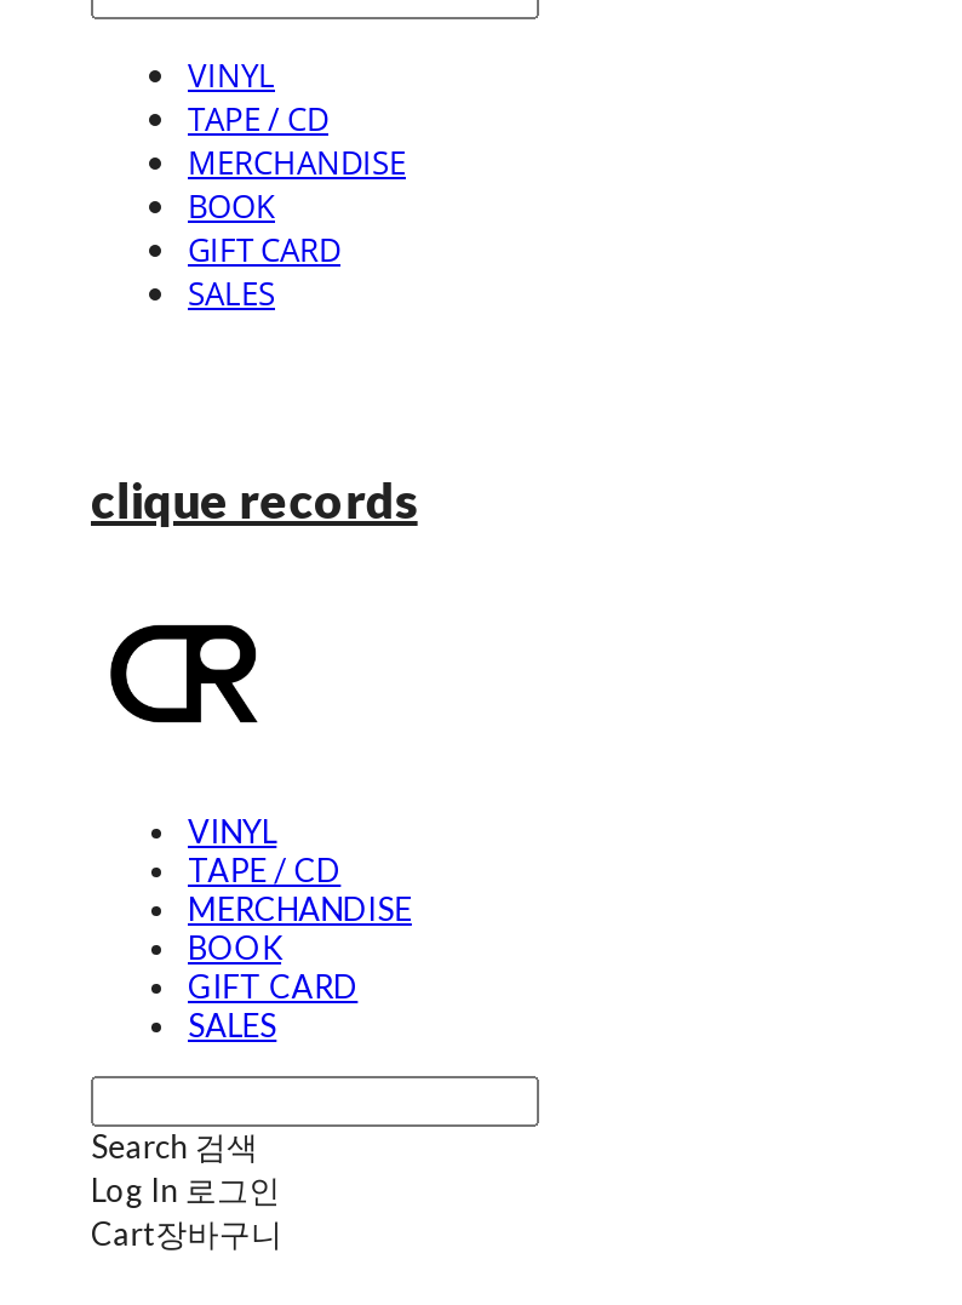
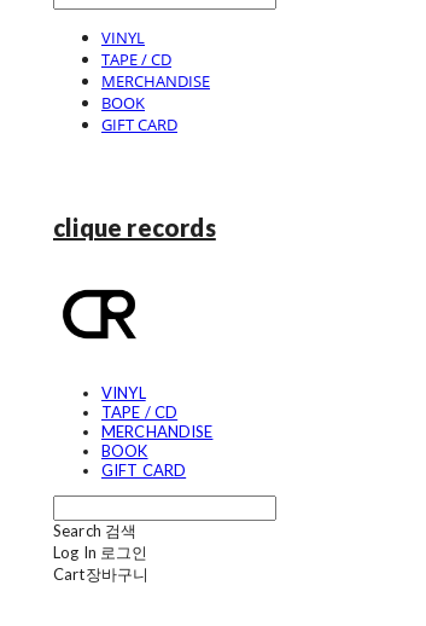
[188,271,275,315] SALES -> none
[188,1006,277,1044] SALES -> none

